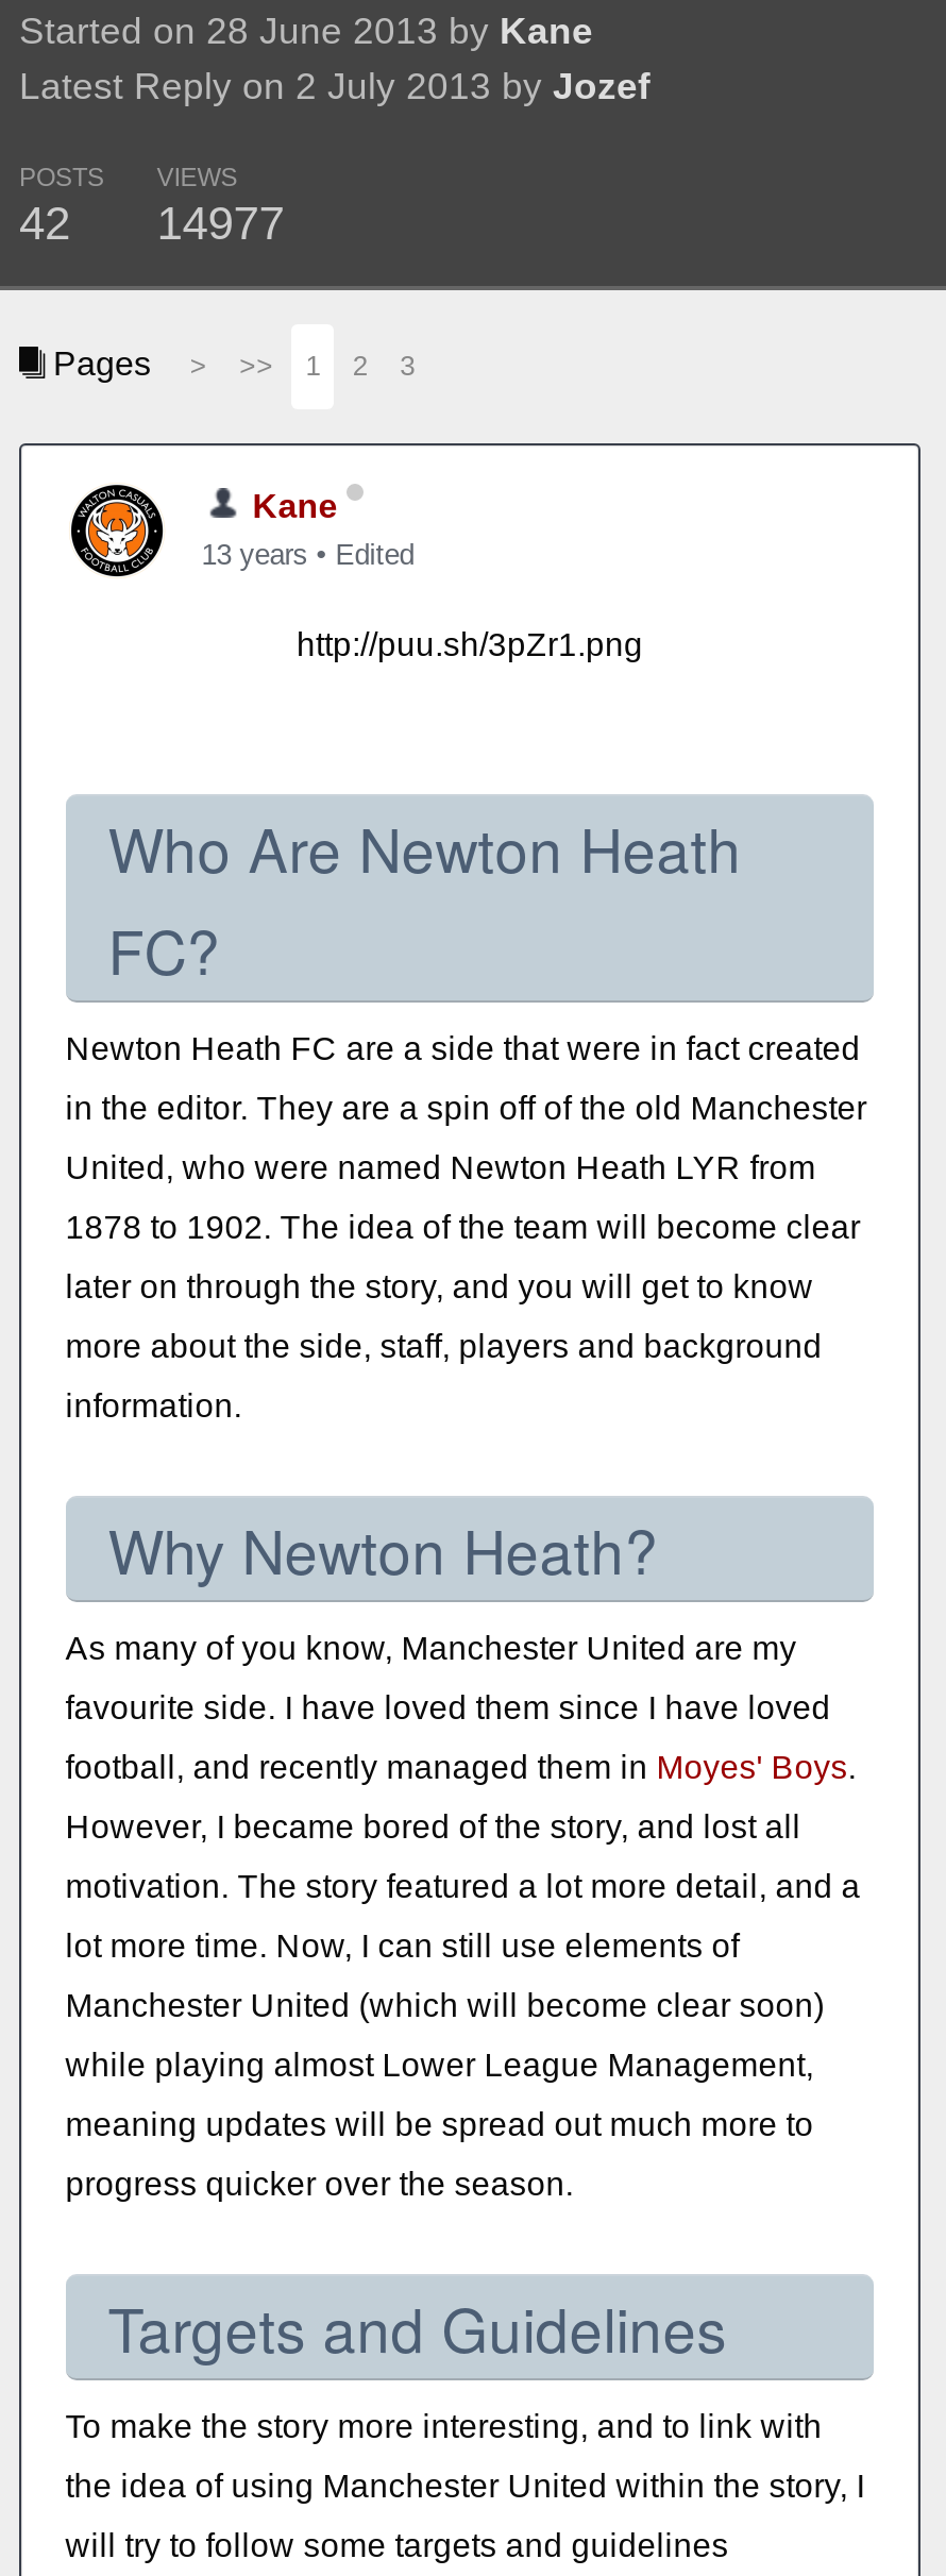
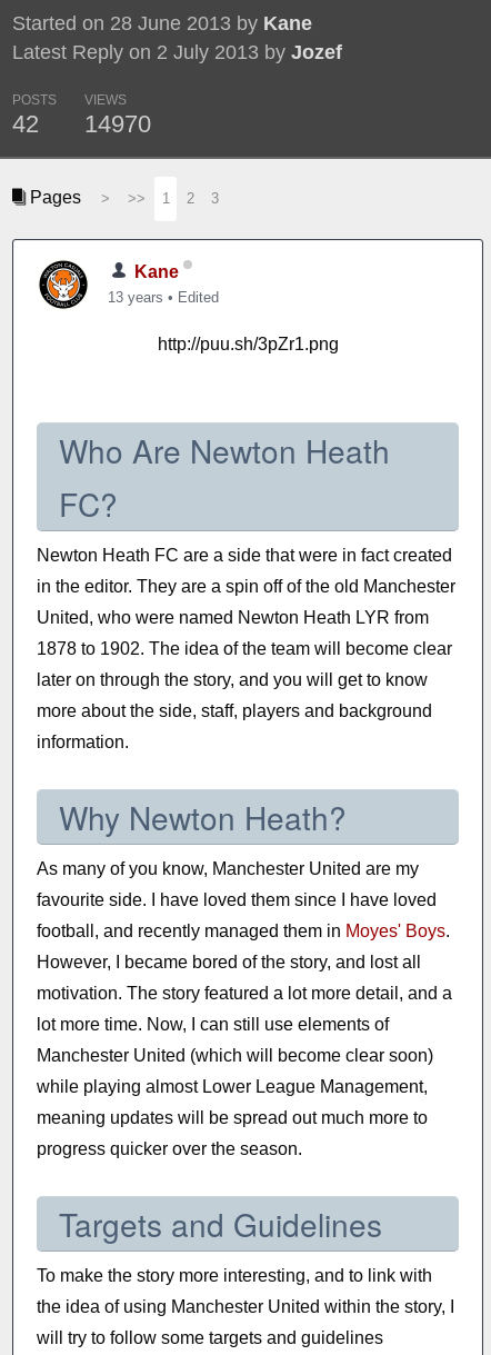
[19,197,284,250] 42 14977 -> [12,110,151,138] 42 14970

